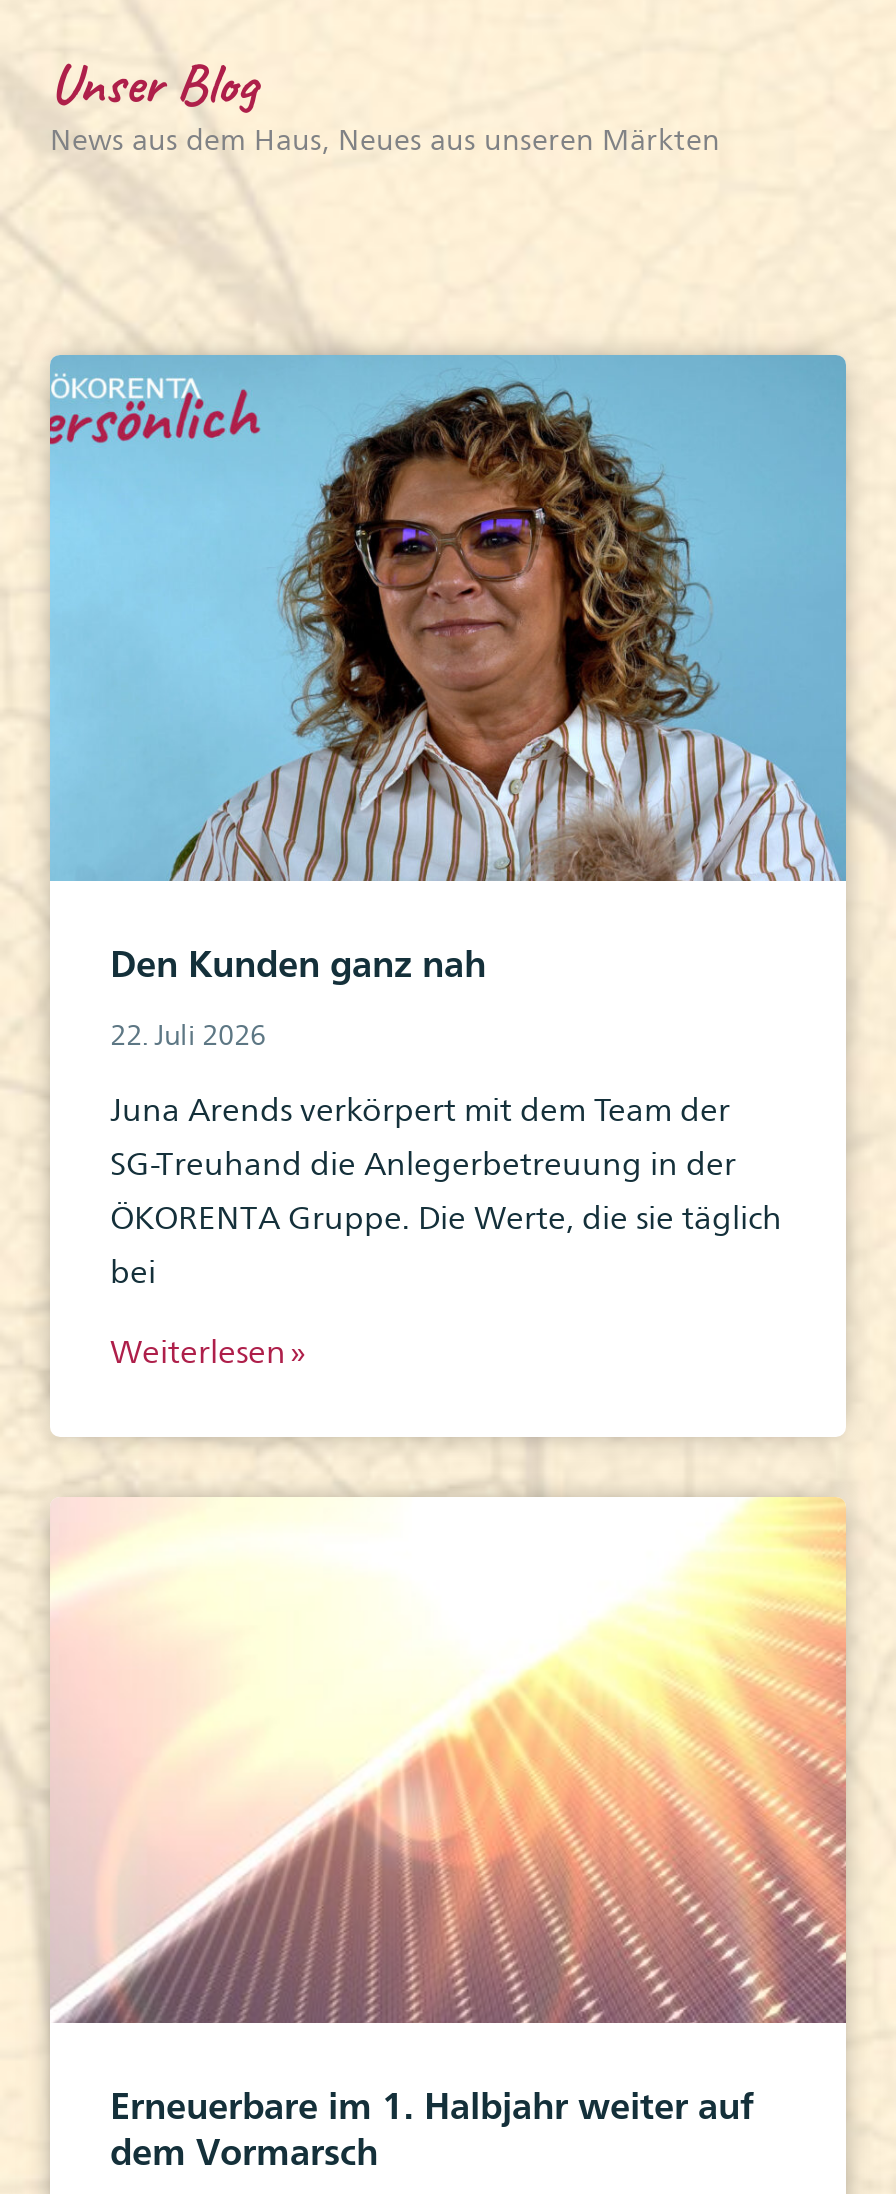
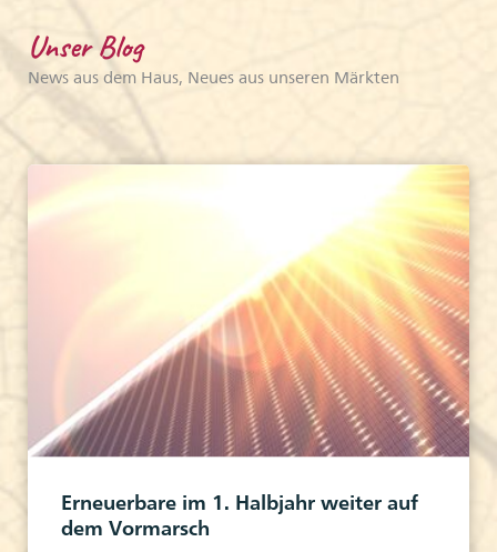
[48,336,848,1371] [image] | Den Kunden ganz nah | 22. Juli 2026 | Juna Arends verkörpert mit dem Team der | SG-Treuhand die Anlegerbetreuung in der | ÖKORENTA Gruppe. Die Werte, die sie täglich | bei | Weiterlesen » -> none

